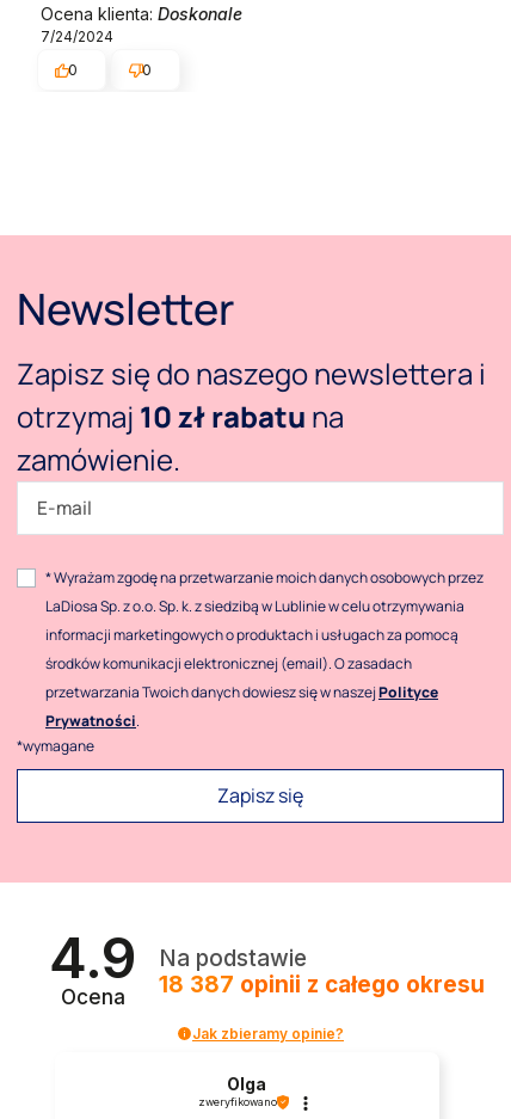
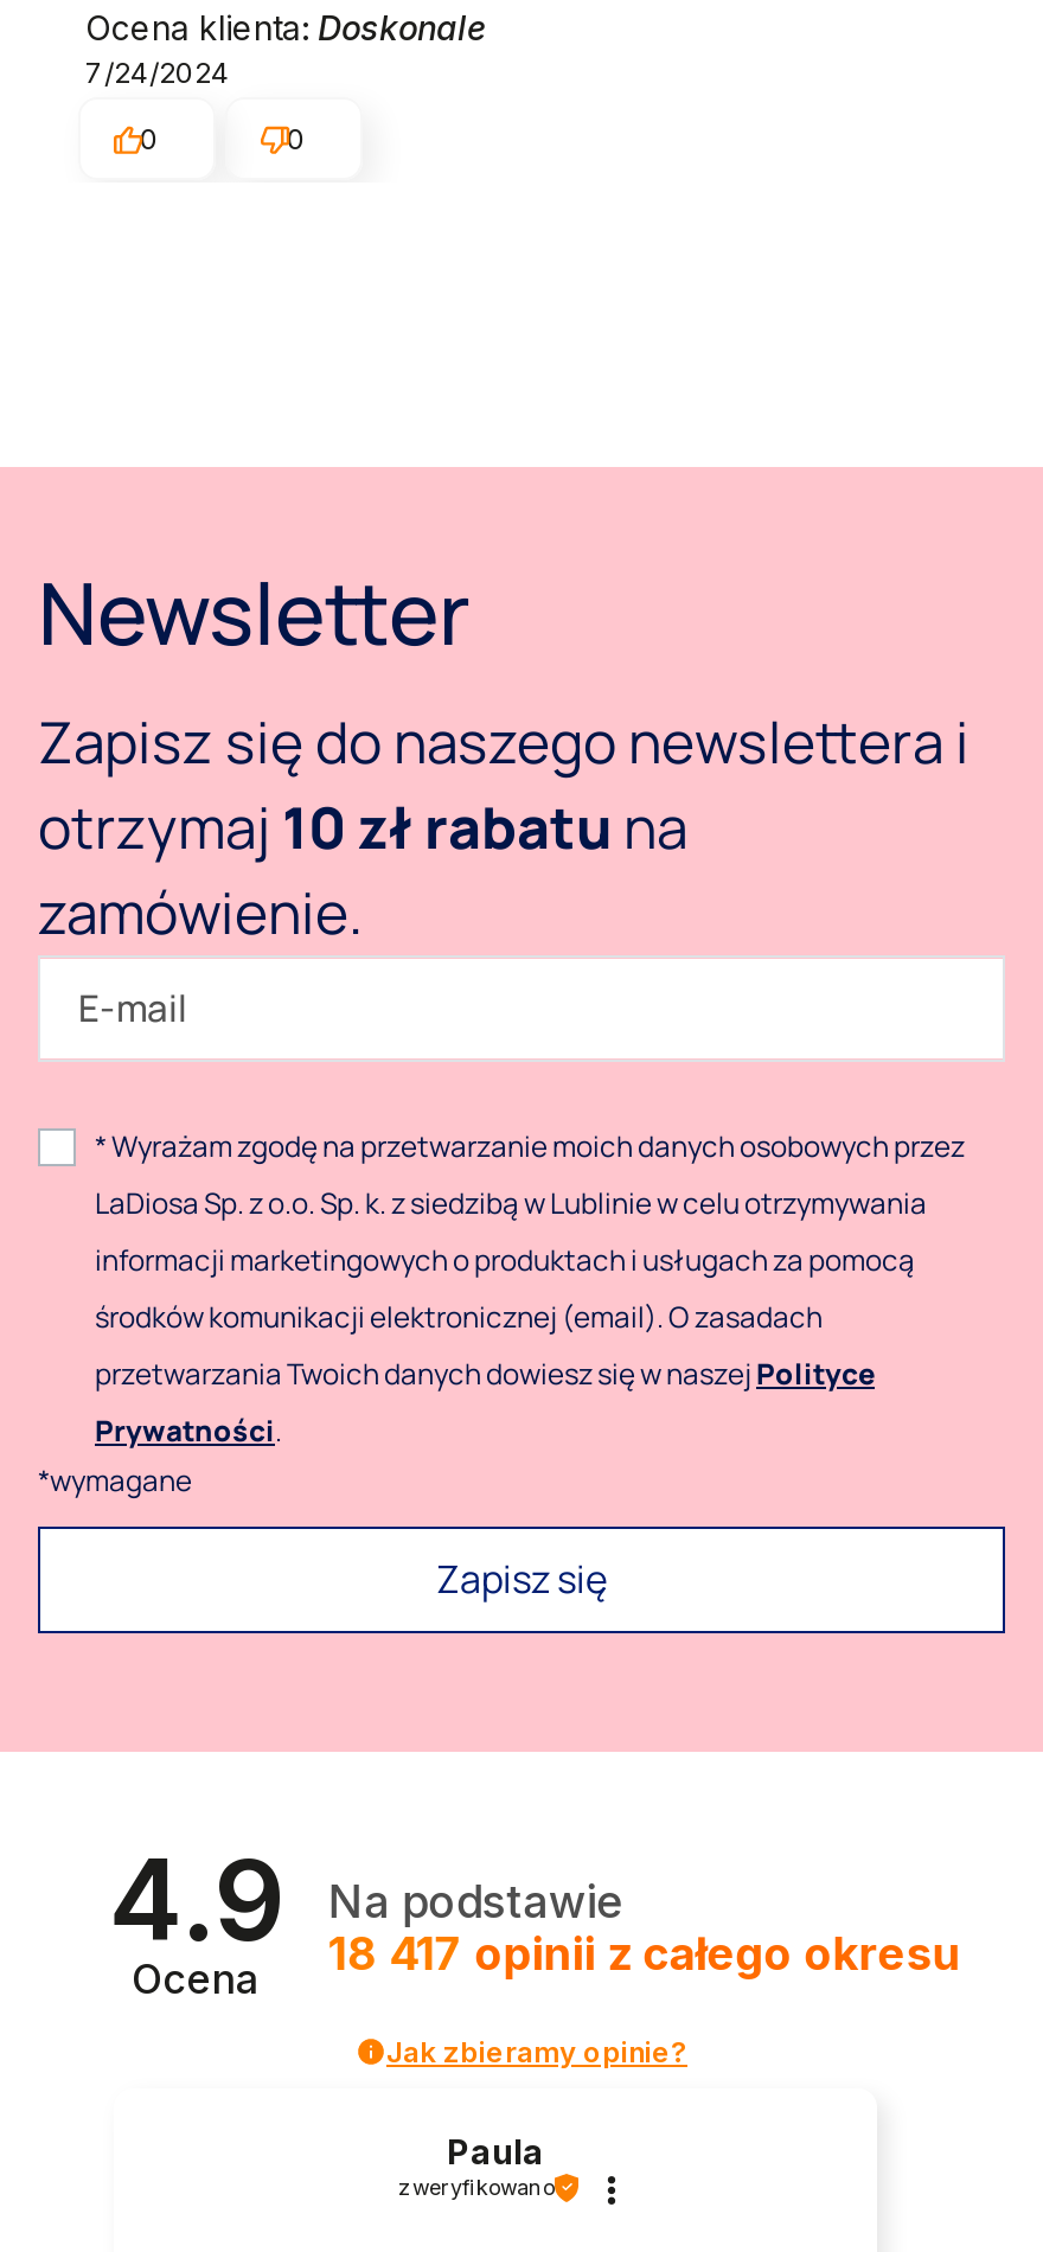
[159,971,485,999] 18 387 opinii z całego okresu -> [328,1928,961,1983] 18 417 opinii z całego okresu
[227,1074,267,1094] Olga -> [447,2131,544,2171] Paula

